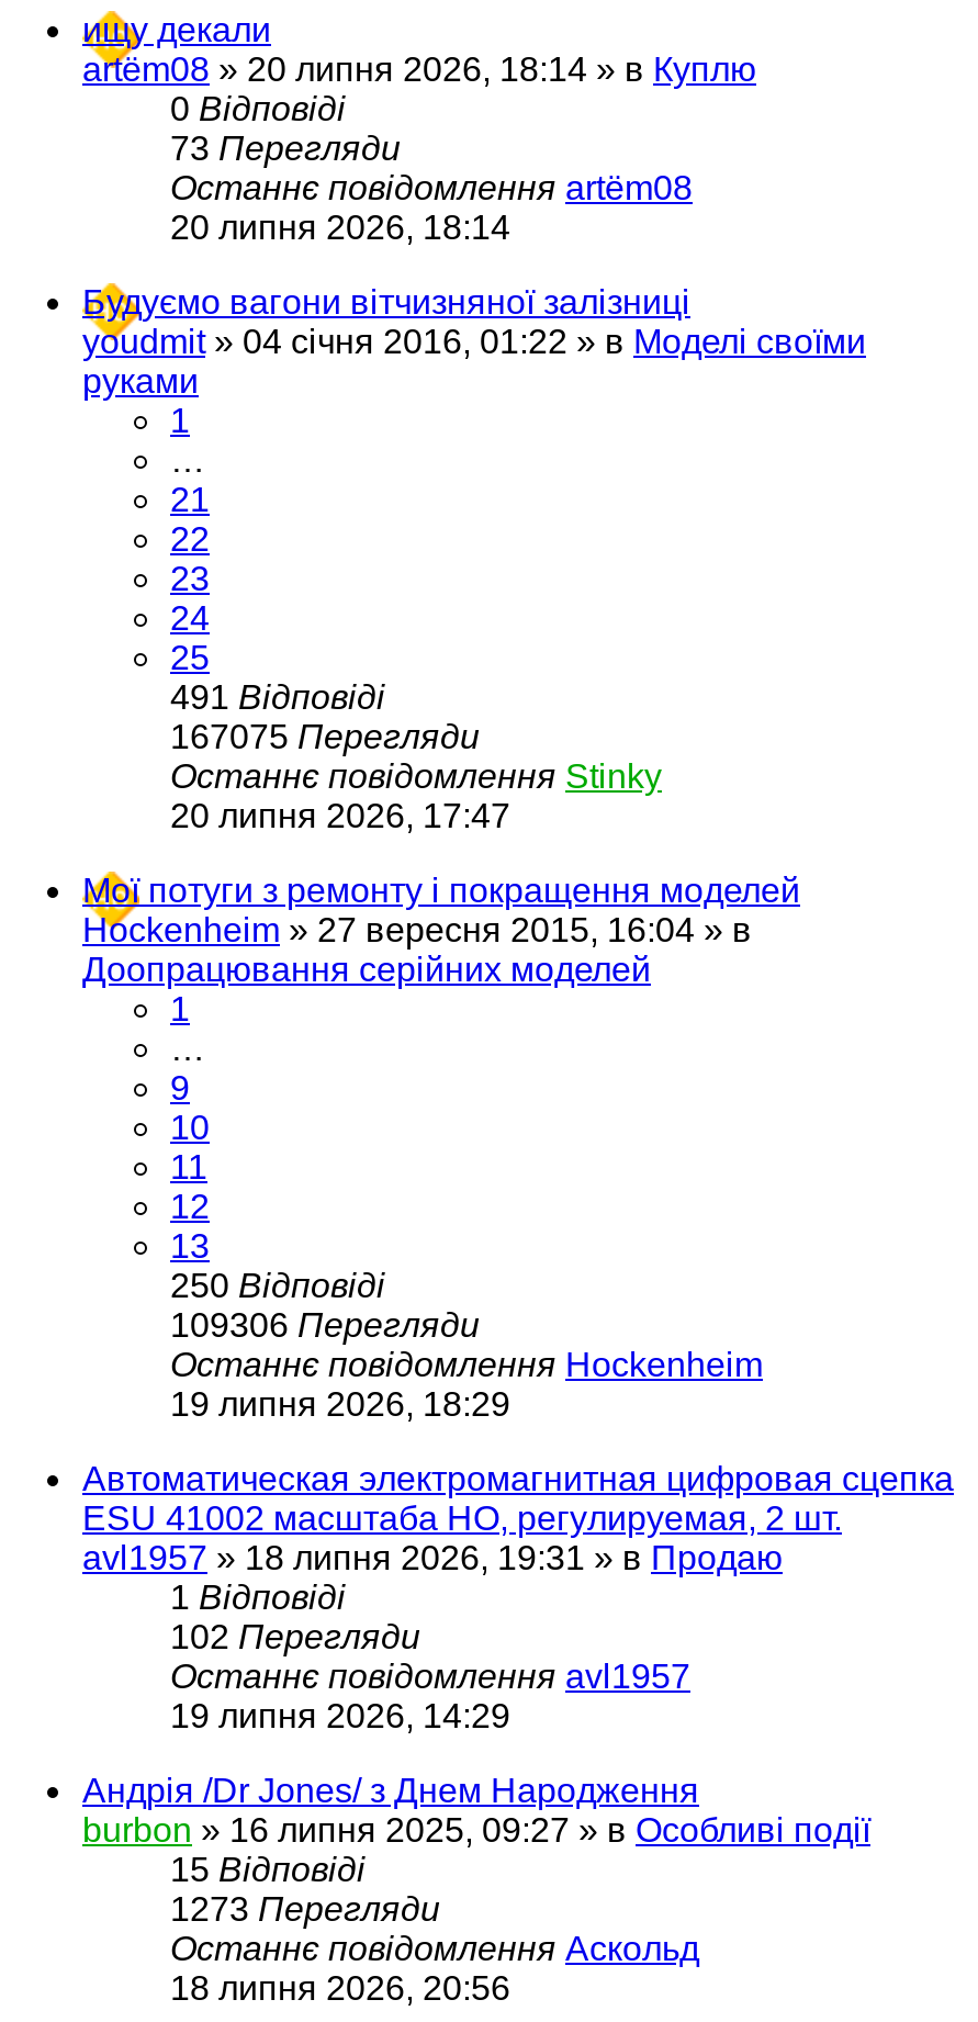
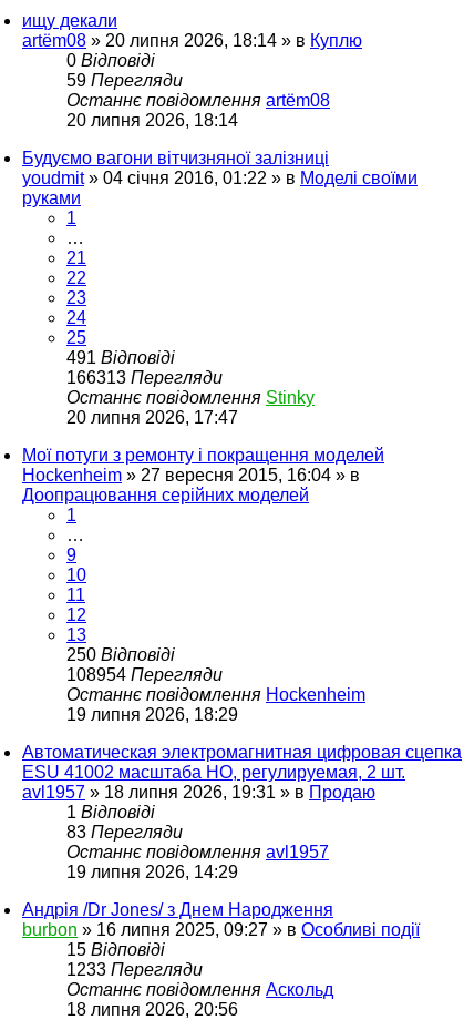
[170,129,401,167] 73 Перегляди -> [66,71,183,90] 59 Перегляди
[170,718,480,755] 167075 Перегляди -> [66,368,223,387] 166313 Перегляди
[170,1306,480,1343] 109306 Перегляди -> [66,665,223,684] 108954 Перегляди
[170,1618,420,1655] 102 Перегляди -> [66,823,183,841] 83 Перегляди
[170,1890,440,1927] 1273 Перегляди -> [66,960,203,979] 1233 Перегляди

